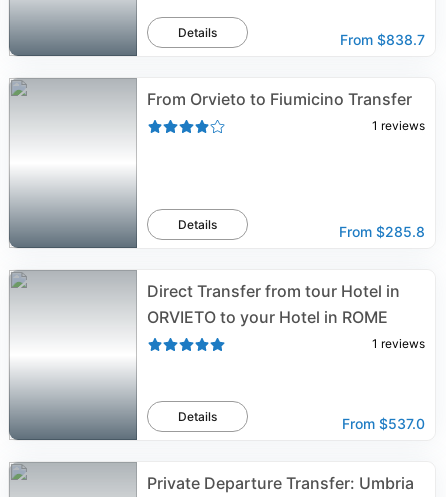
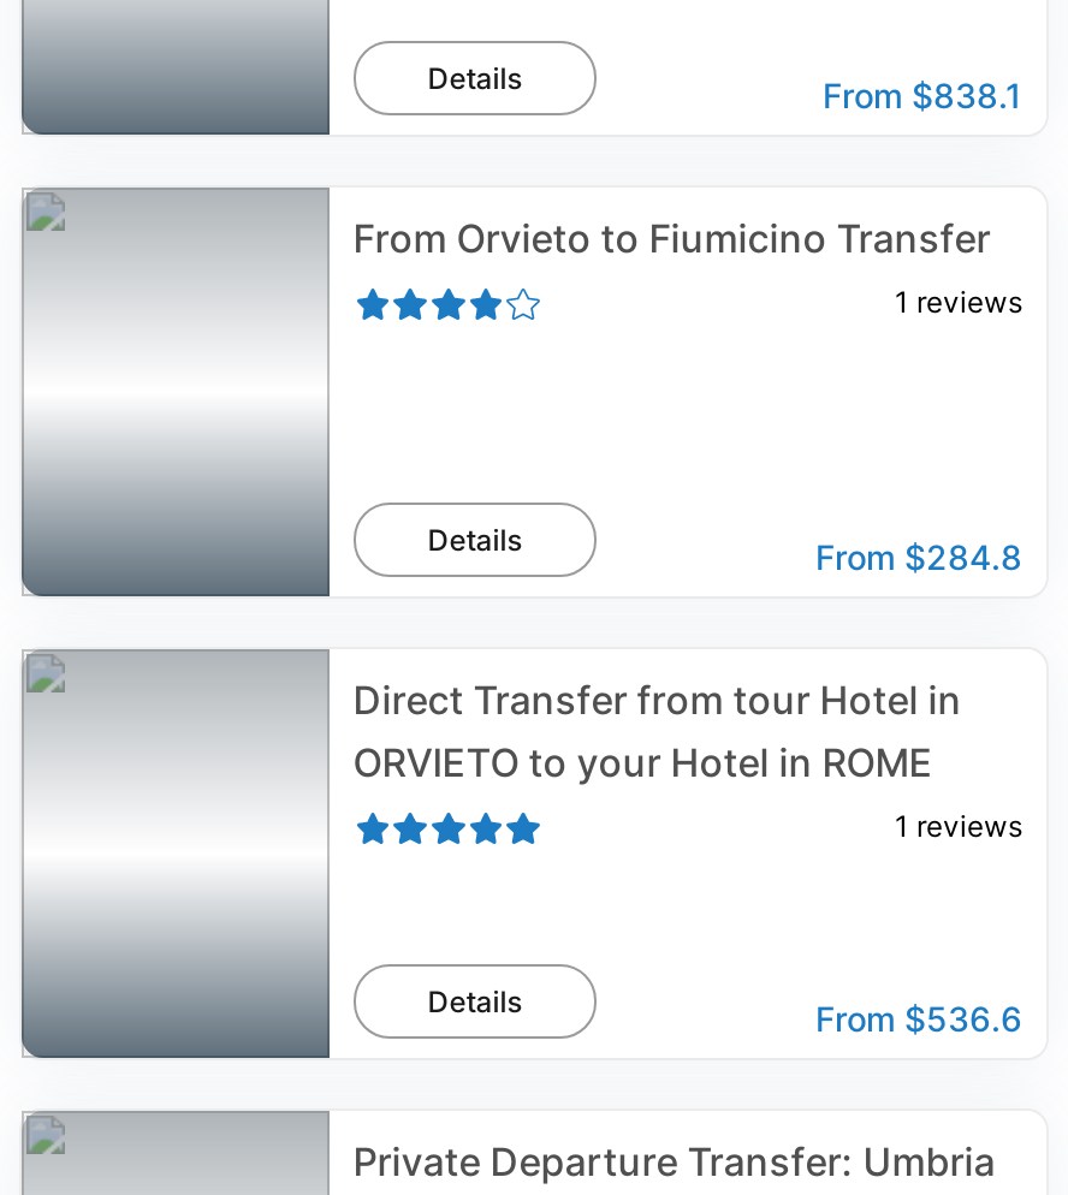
[340,31,425,48] From $838.7 -> [823,75,1022,115] From $838.1
[339,223,425,240] From $285.8 -> [815,536,1022,577] From $284.8
[342,415,425,432] From $537.0 -> [815,998,1022,1039] From $536.6

